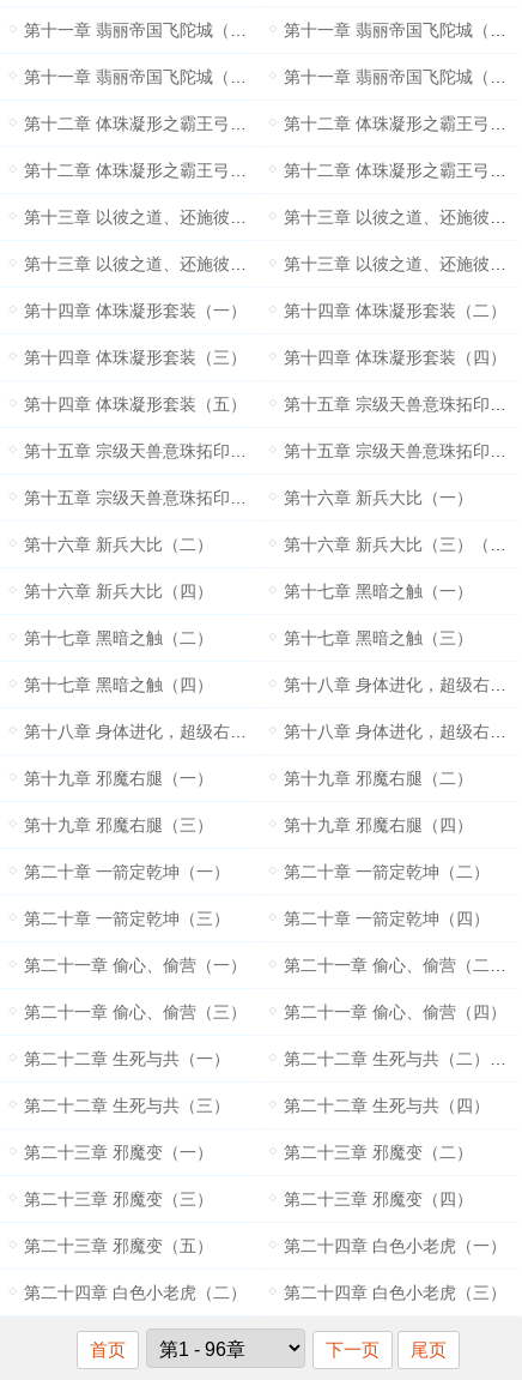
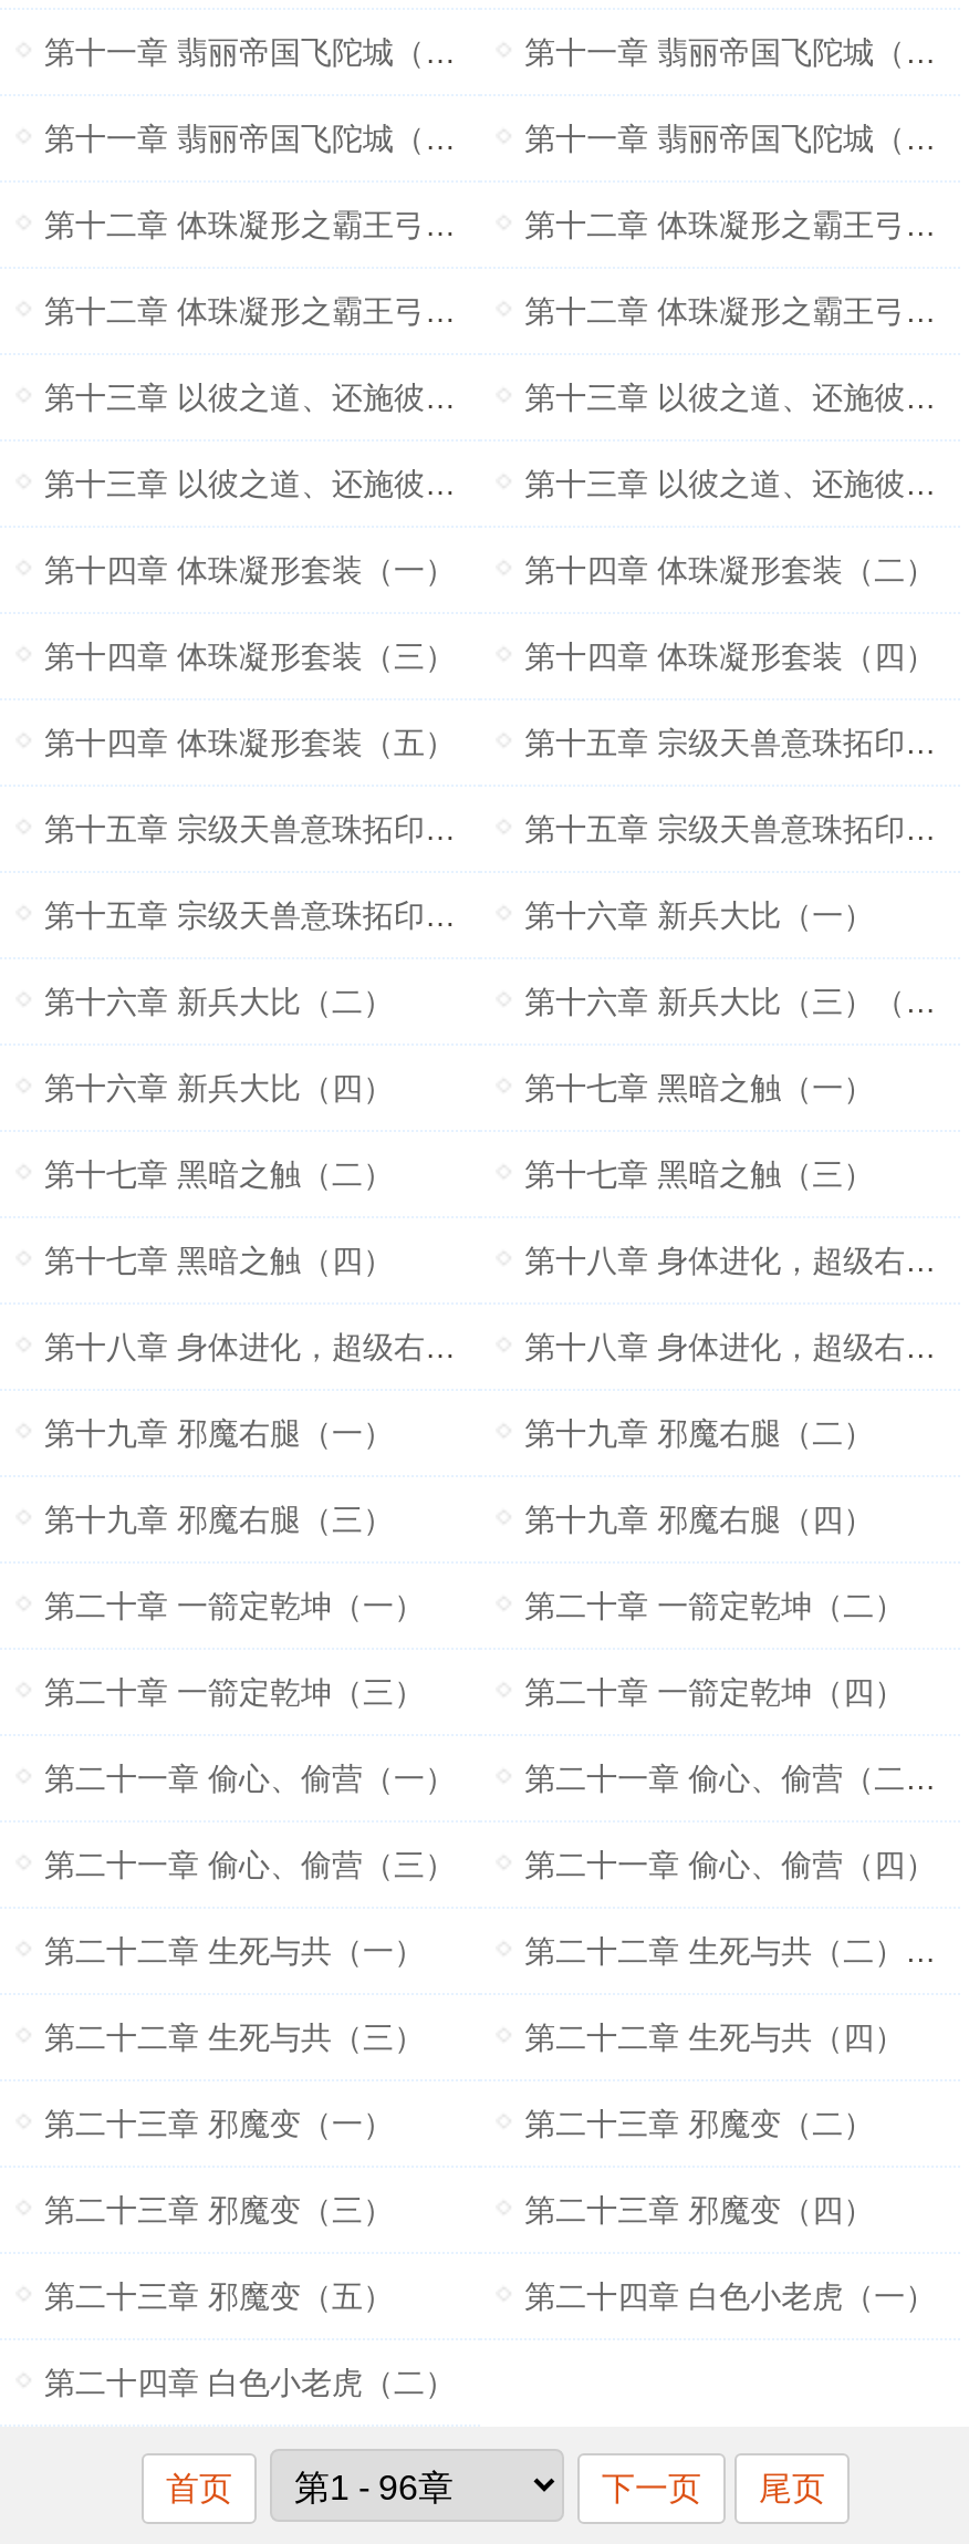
[284,1283,507,1303] 第二十四章 白色小老虎（三） -> none

